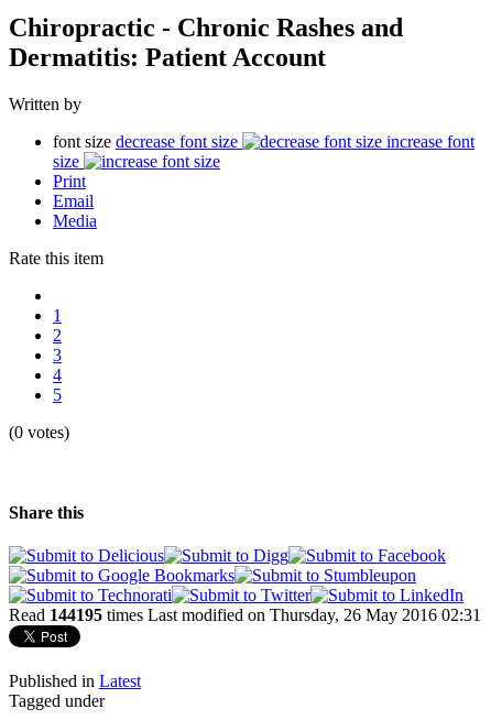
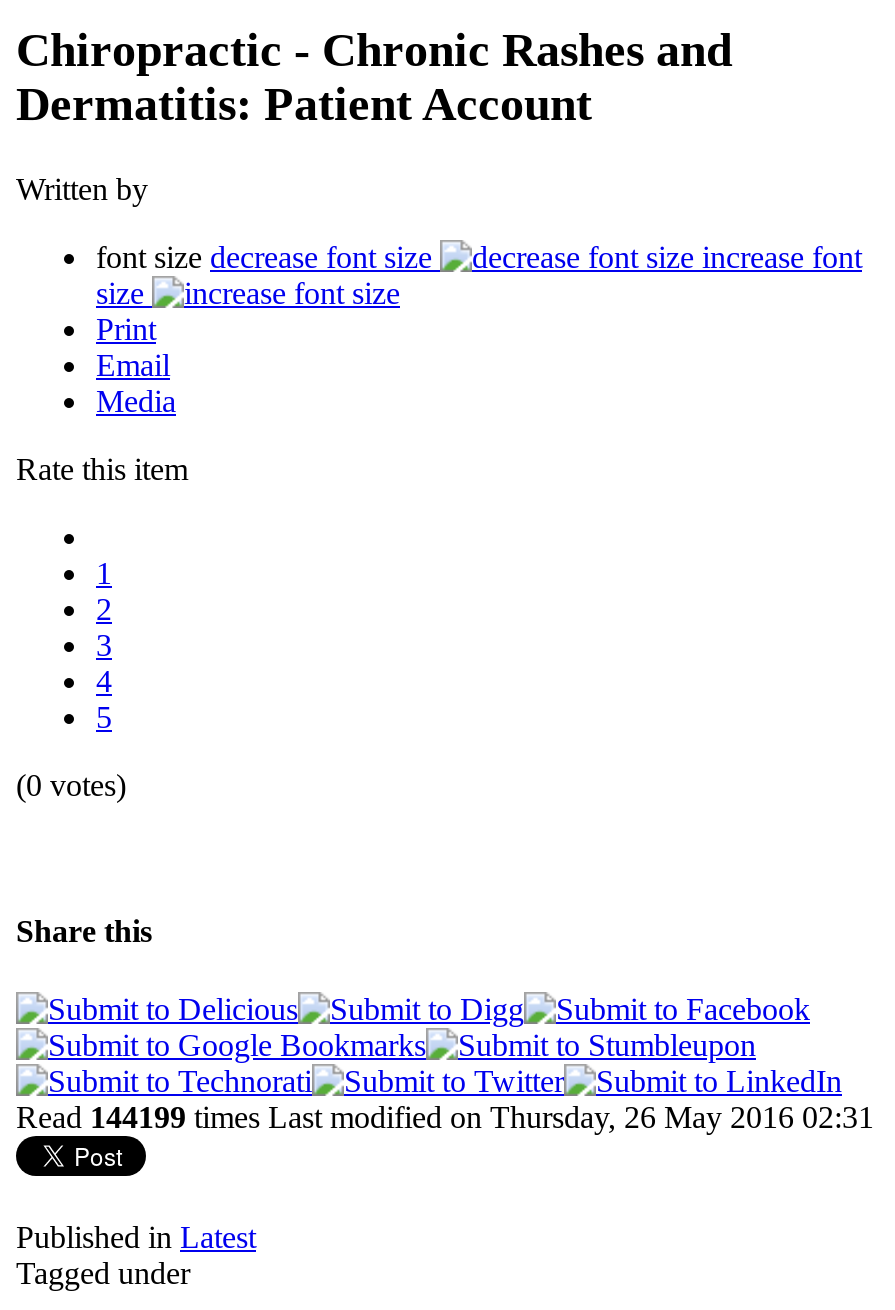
[9,606,481,625] Read 144195 times Last modified on Thursday, 26 May 2016 02:31 -> [16,1101,874,1135] Read 144199 times Last modified on Thursday, 26 May 2016 02:31

